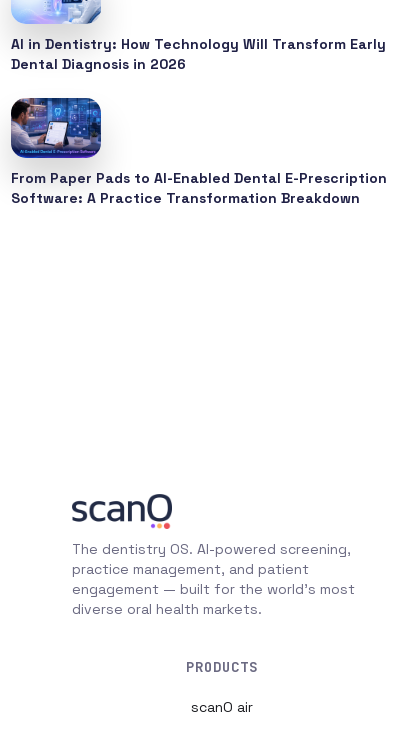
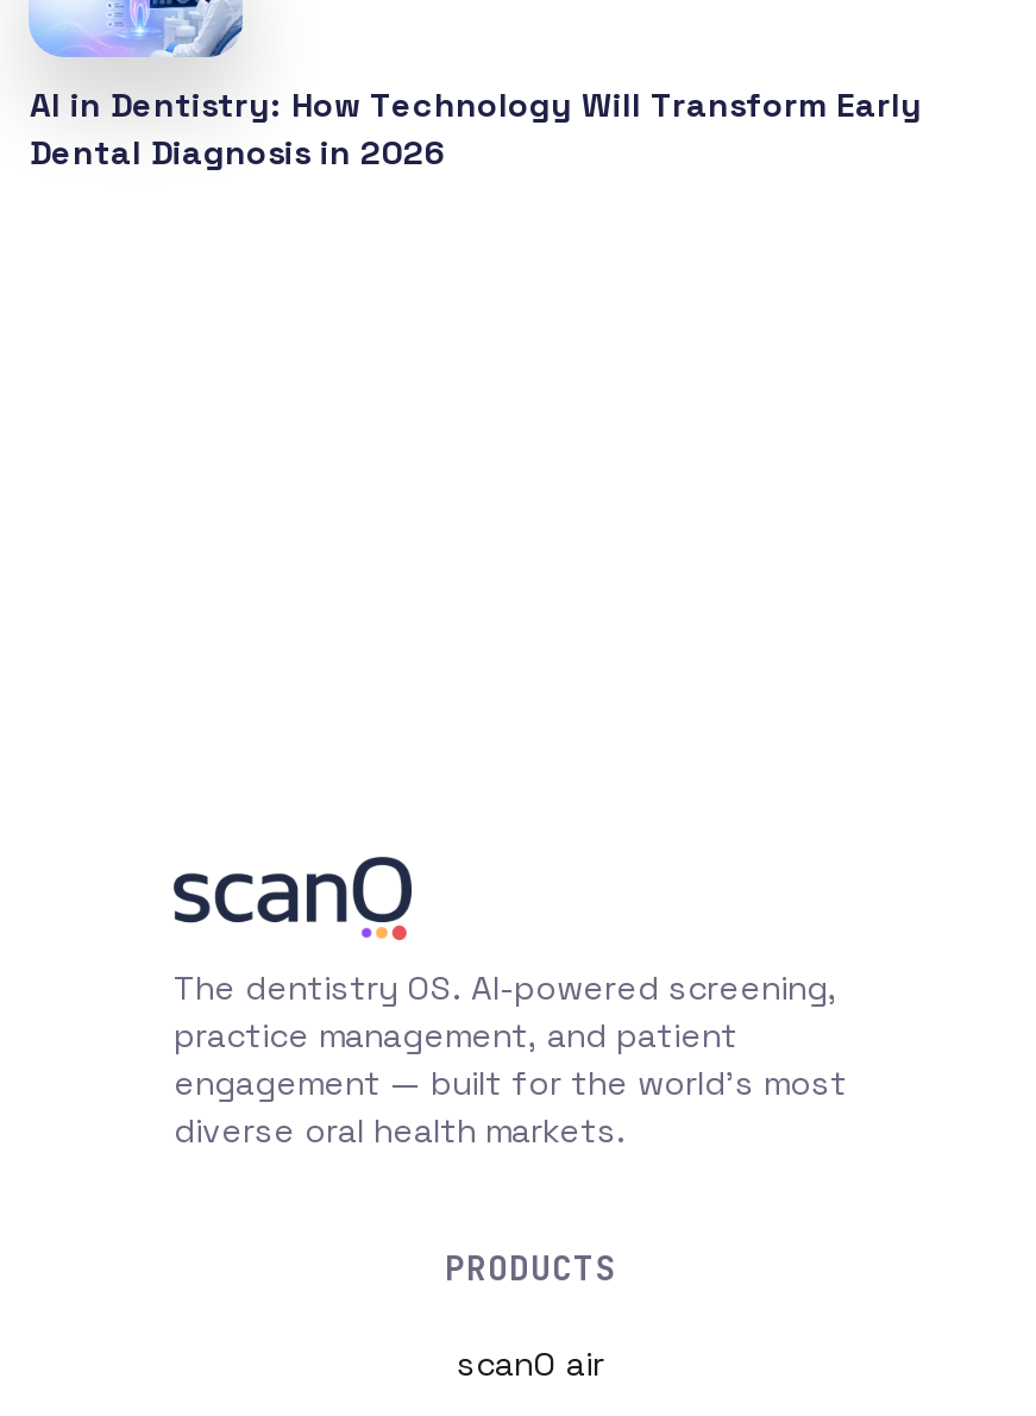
[10,97,387,207] [image] | From Paper Pads to AI-Enabled Dental E-Prescription | Software: A Practice Transformation Breakdown -> none

